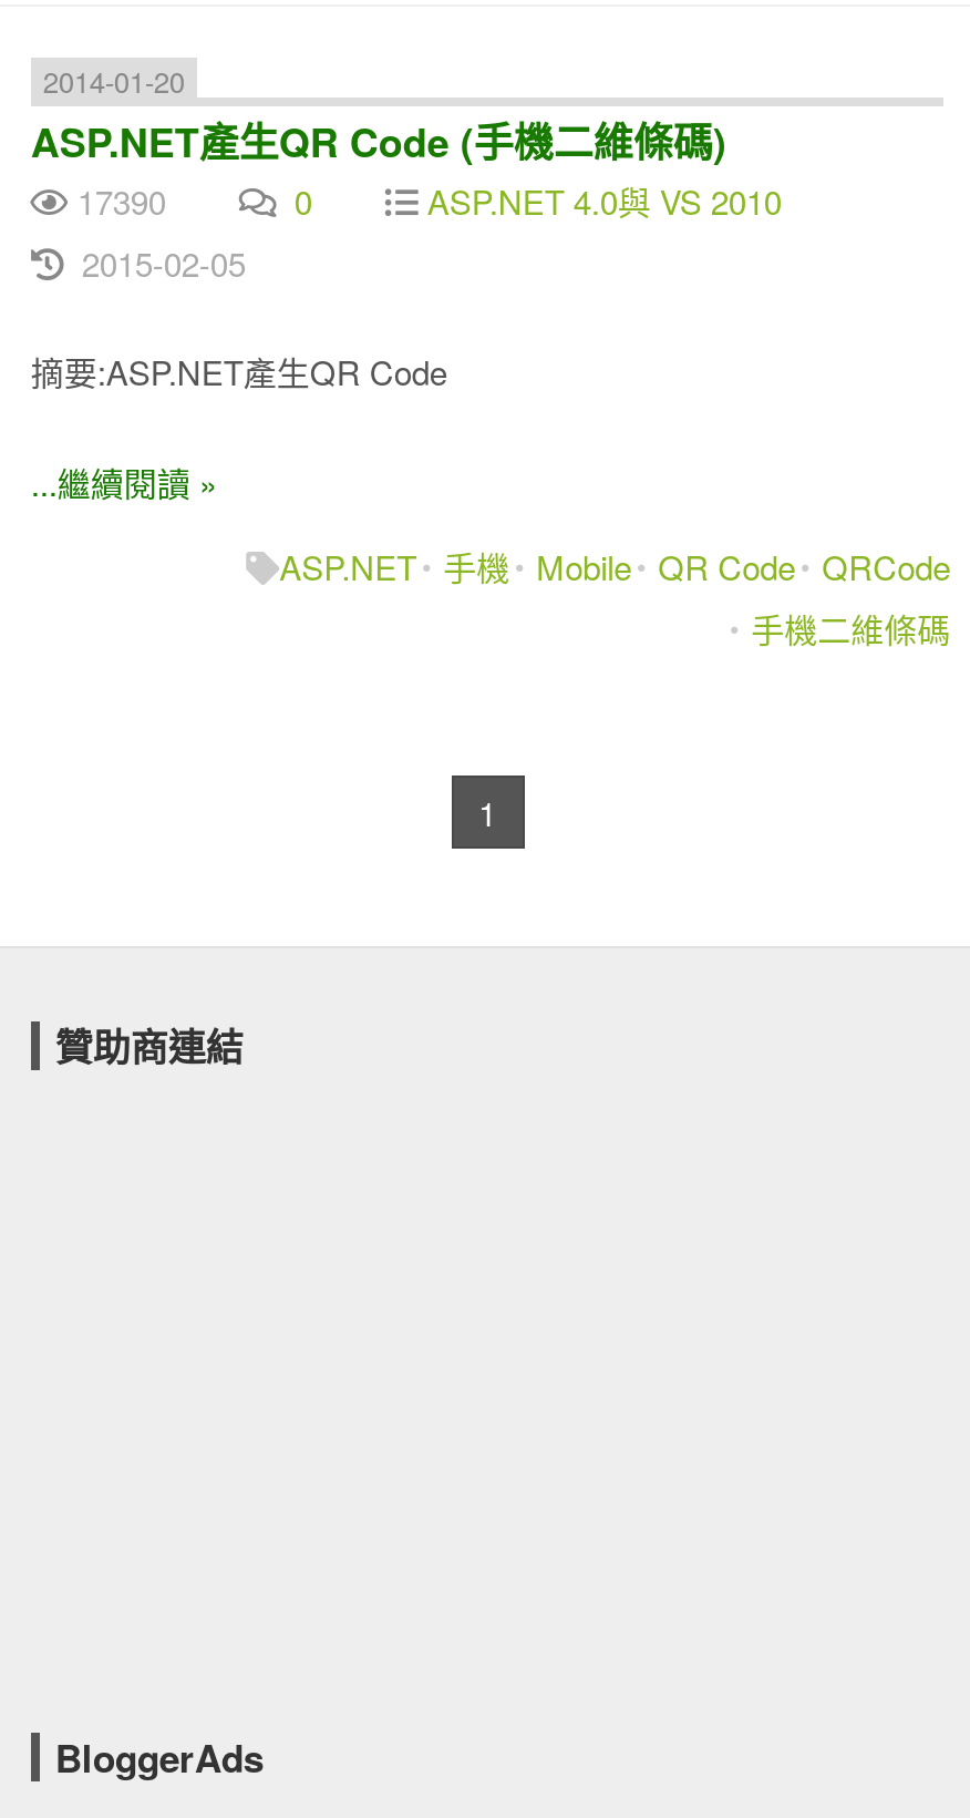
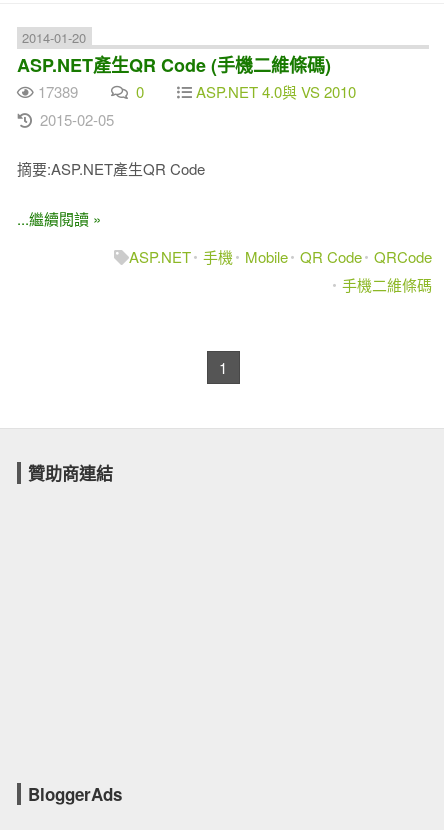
[77,177,166,224] 17390 -> [38,81,78,102] 17389

